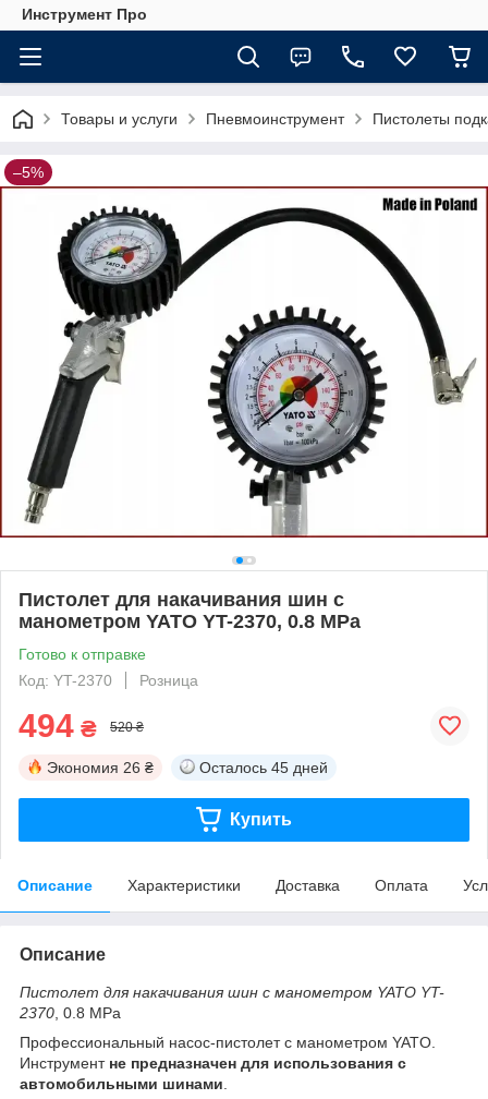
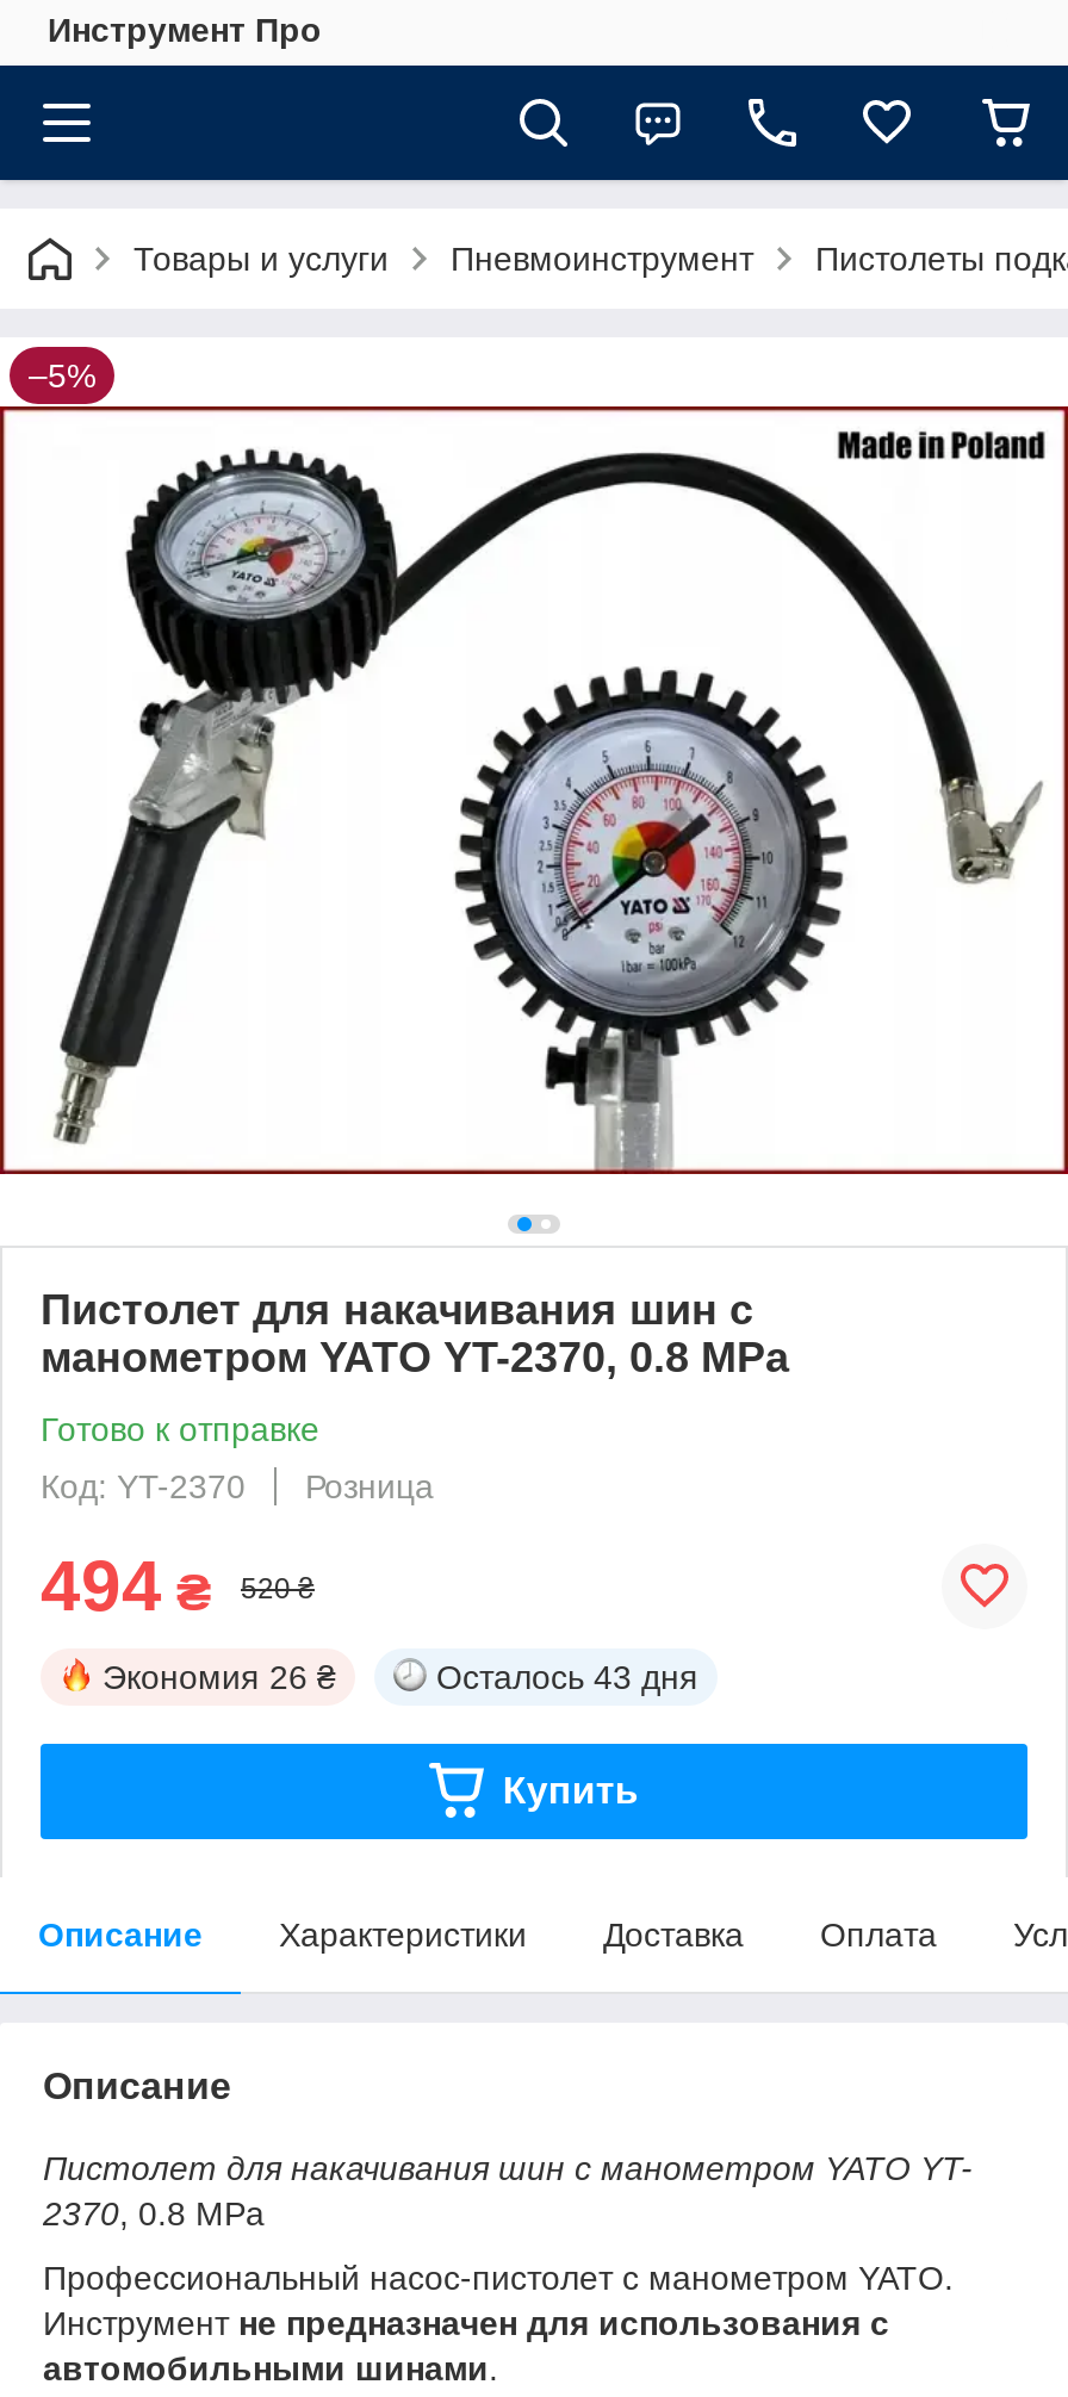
[199,759,328,776] Осталось 45 дней -> [436,1658,698,1696] Осталось 43 дня

